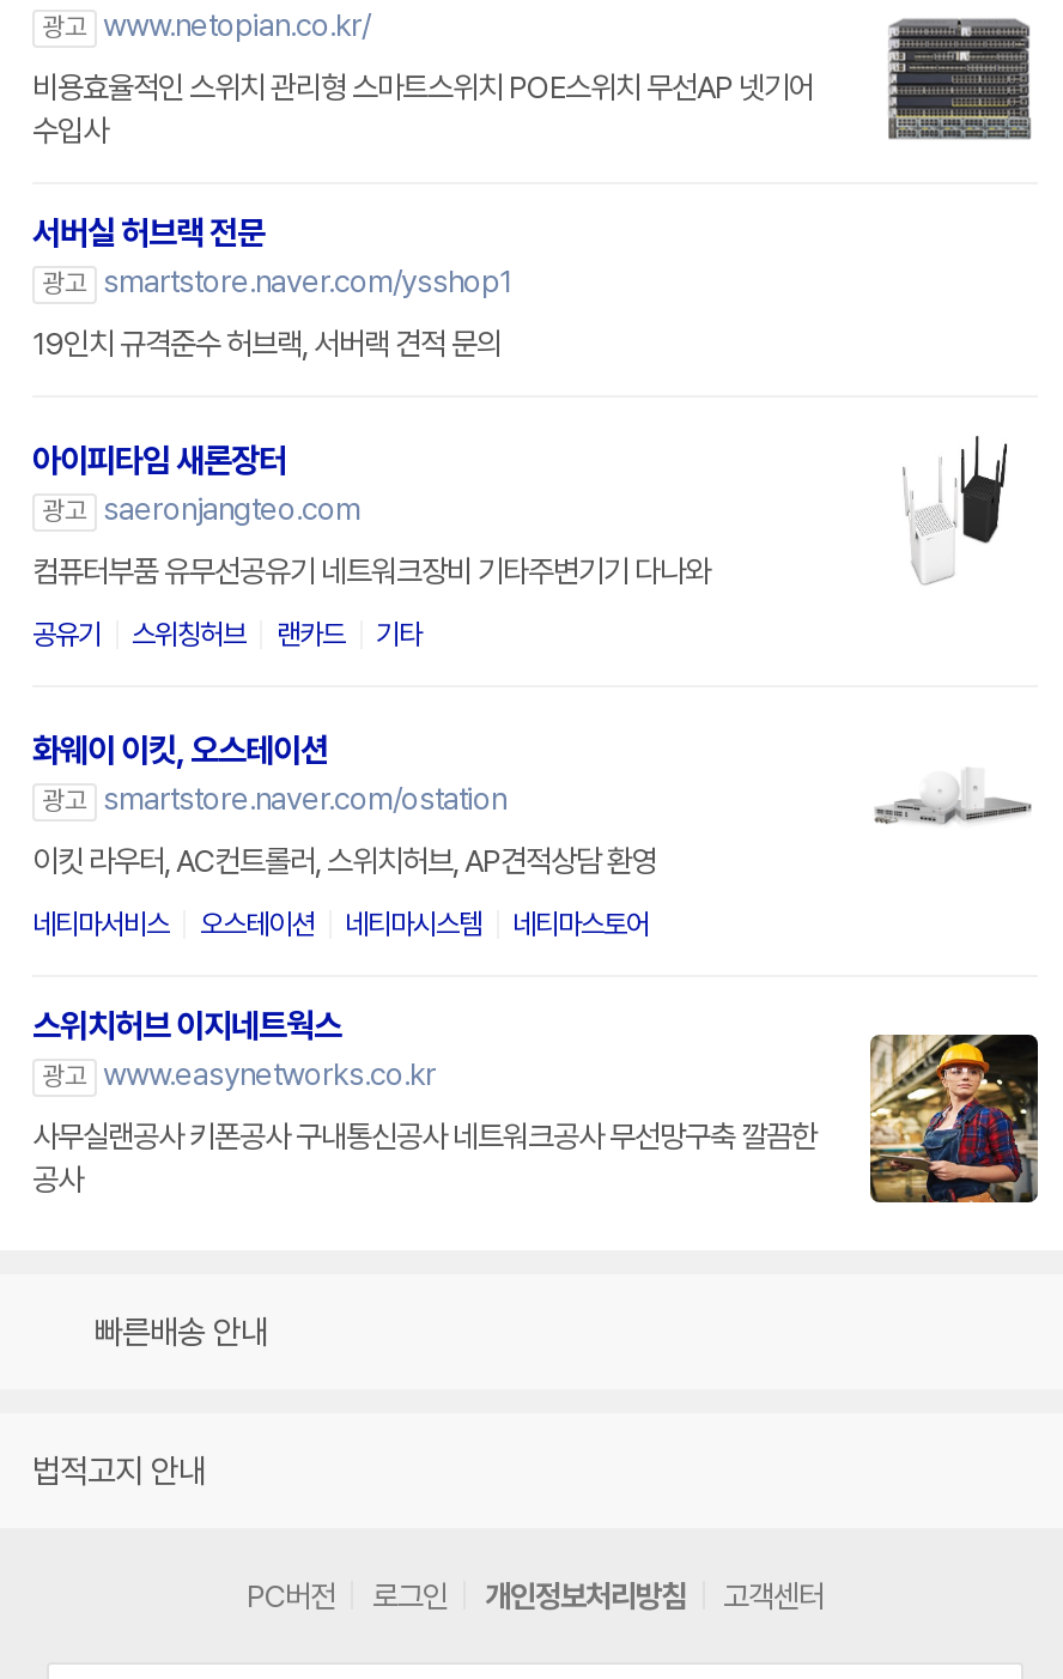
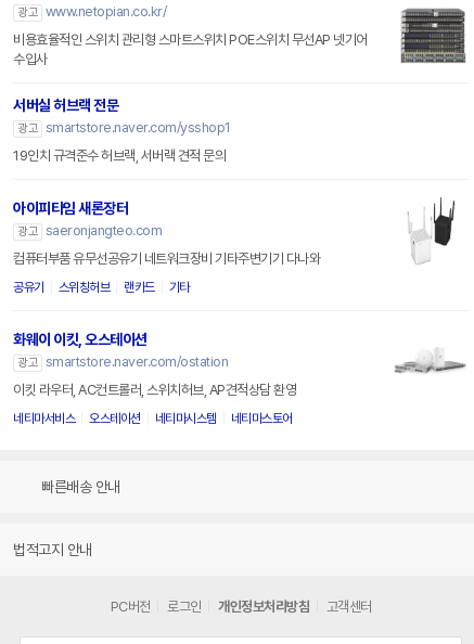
[32,1006,1040,1205] [image] | 스위치허브 이지네트웍스 | 광고 www.easynetworks.co.kr | 사무실랜공사 키폰공사 구내통신공사 네트워크공사 무선망구축 깔끔한 | 공사 -> none

